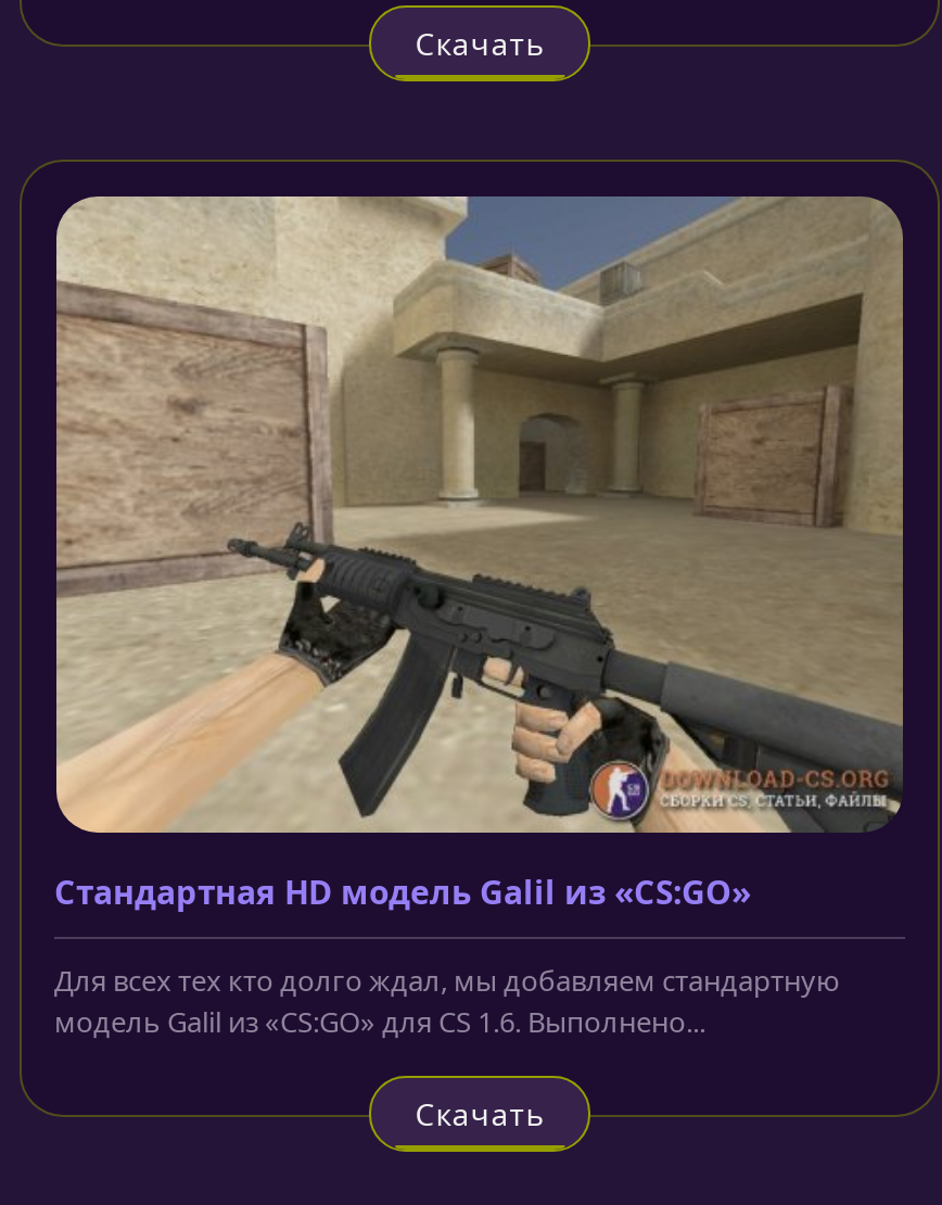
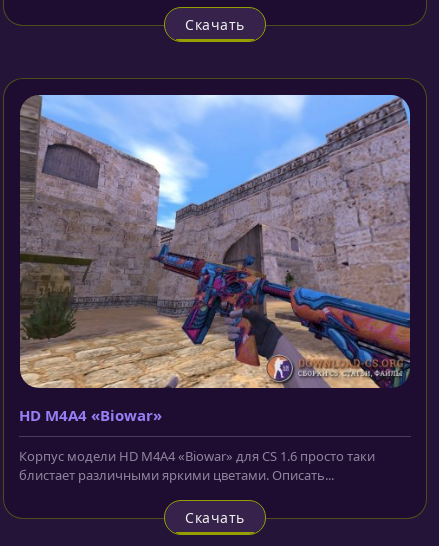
[54,194,905,912] [image] | Стандартная HD модель Galil из «CS:GO» -> [19,94,411,424] [image] | HD M4A4 «Biowar»
[54,960,840,1040] Для всех тех кто долго ждал, мы добавляем стандартную | модель Galil из «CS:GO» для CS 1.6. Выполнено... -> [19,446,375,483] Корпус модели HD M4A4 «Biowar» для CS 1.6 просто таки | блистает различными яркими цветами. Описать...

